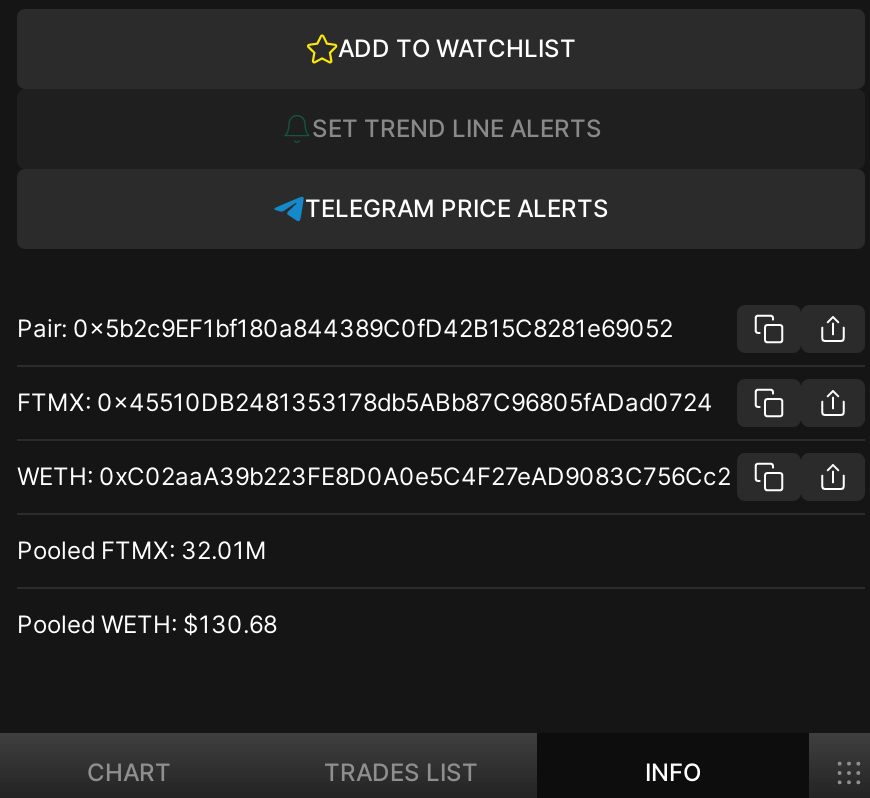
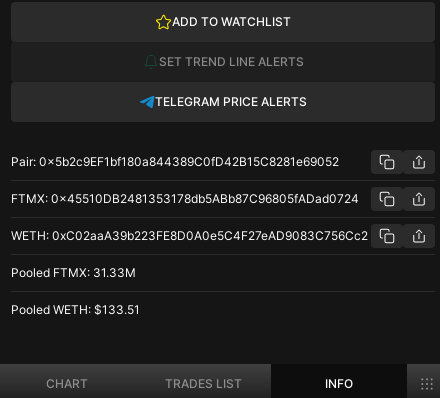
[17,534,267,564] Pooled FTMX: 32.01M -> [11,265,136,280] Pooled FTMX: 31.33M
[17,609,277,639] Pooled WETH: $130.68 -> [11,302,140,317] Pooled WETH: $133.51

